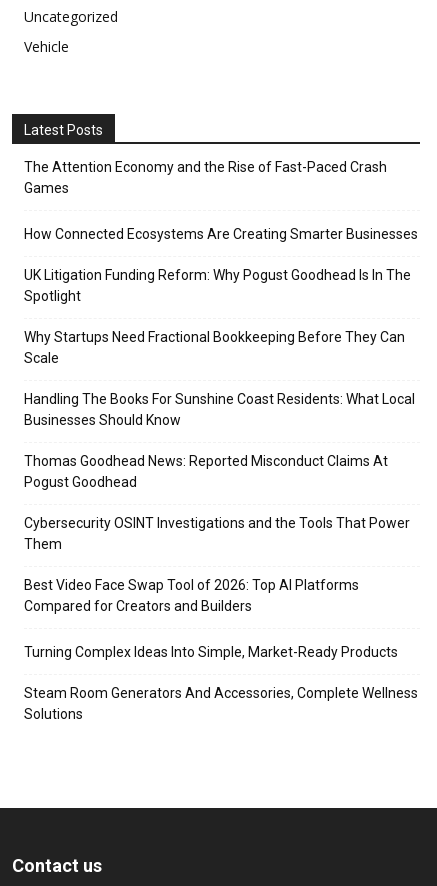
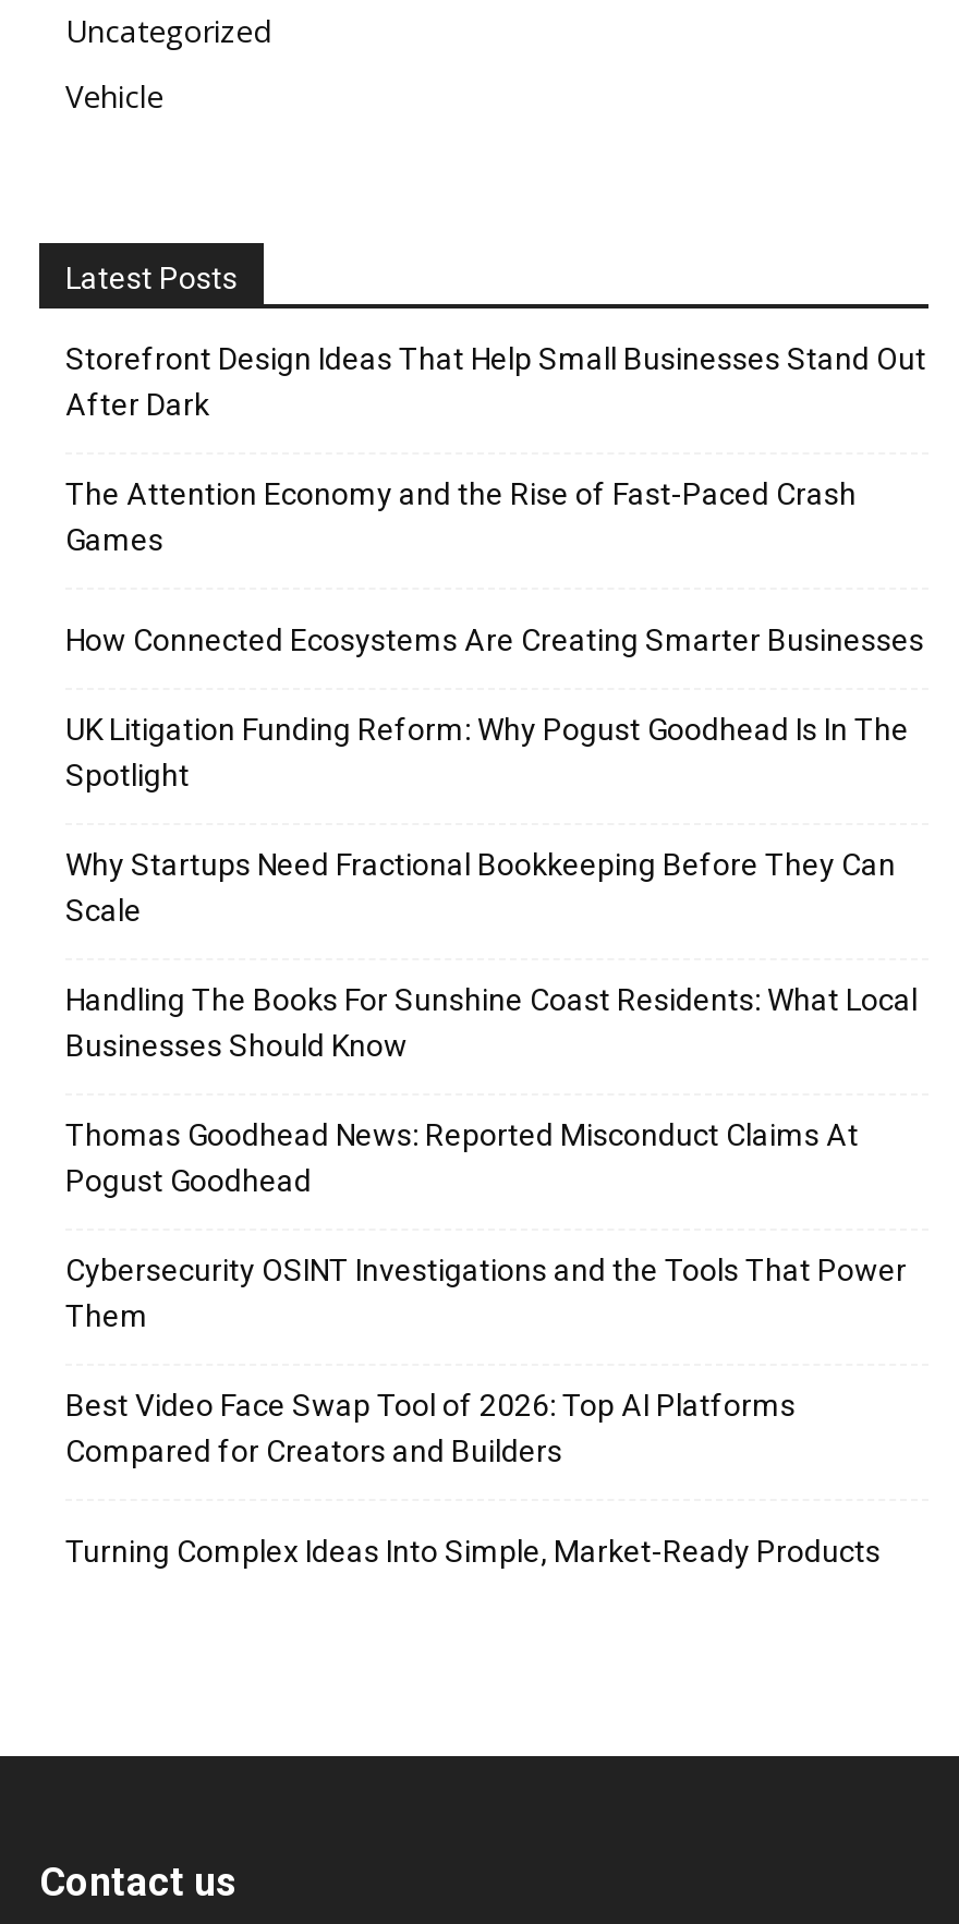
none -> [65,342,926,423] Storefront Design Ideas That Help Small Businesses Stand Out | After Dark
moved [24,159,418,660] -> [65,477,924,1570]: The Attention Economy and the Rise of Fast-Paced Crash | Games | How Connected Ecosystems Are Creating Smarter Businesses | ... | Compared for Creators and Builders | Turning Complex Ideas Into Simple, Market-Ready Products
[24,685,418,722] Steam Room Generators And Accessories, Complete Wellness | Solutions -> none

